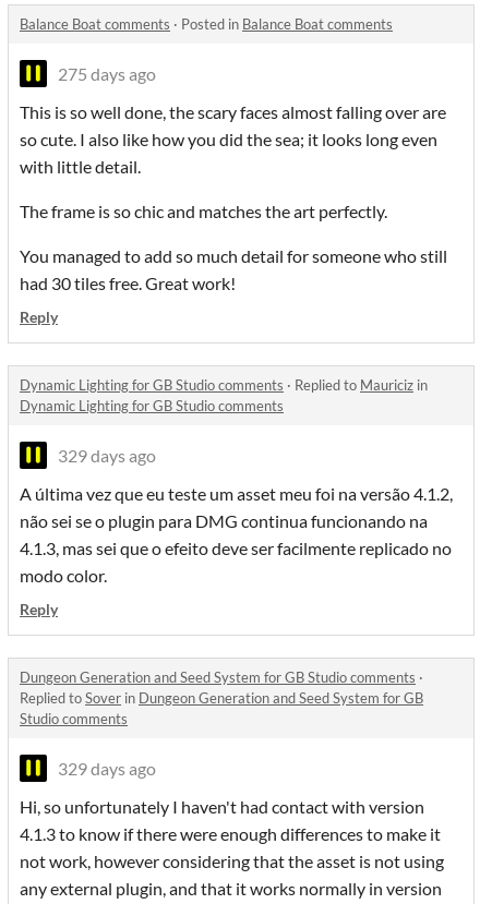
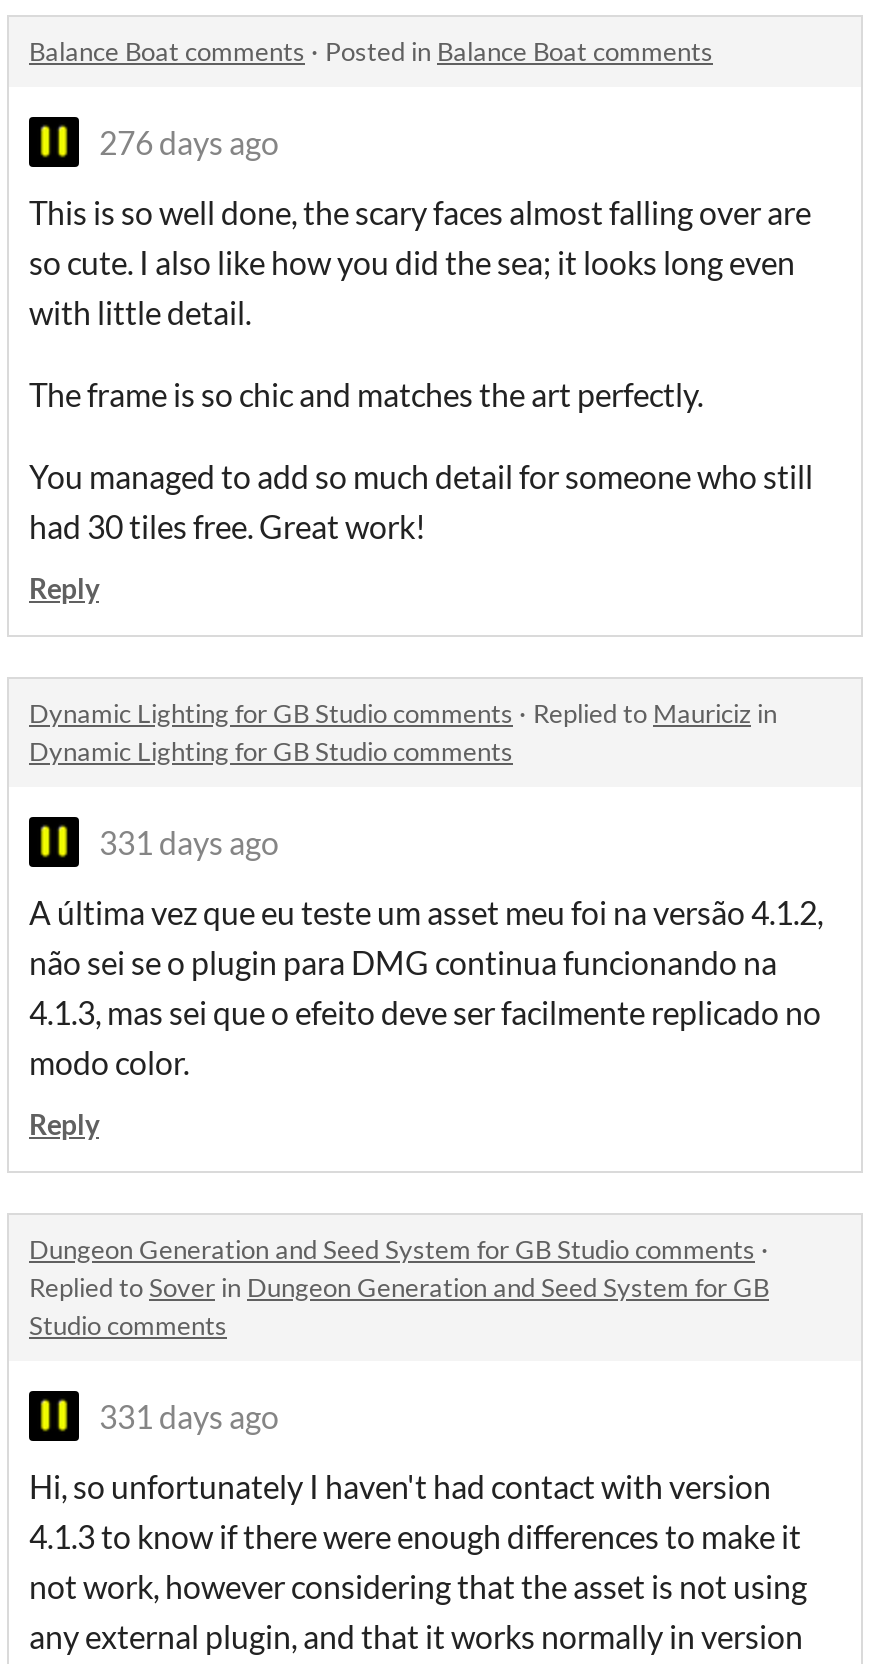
[58,63,156,84] 275 days ago -> [99,123,279,161] 276 days ago
[58,445,156,466] 329 days ago -> [99,823,279,861] 331 days ago
[58,758,156,779] 329 days ago -> [99,1397,279,1435] 331 days ago

